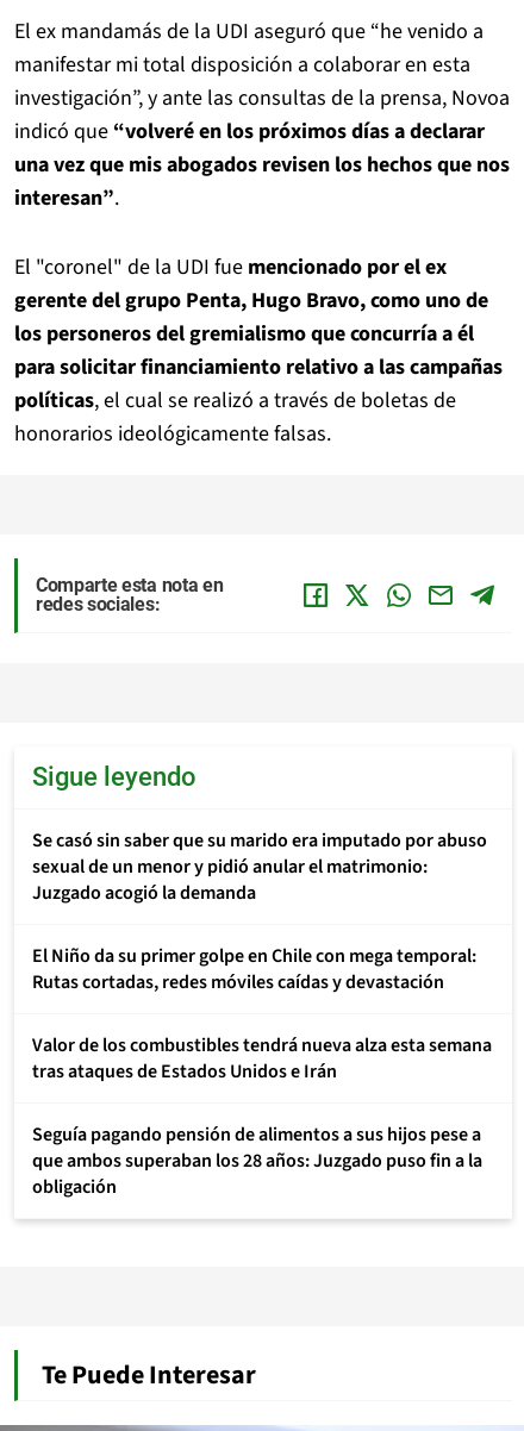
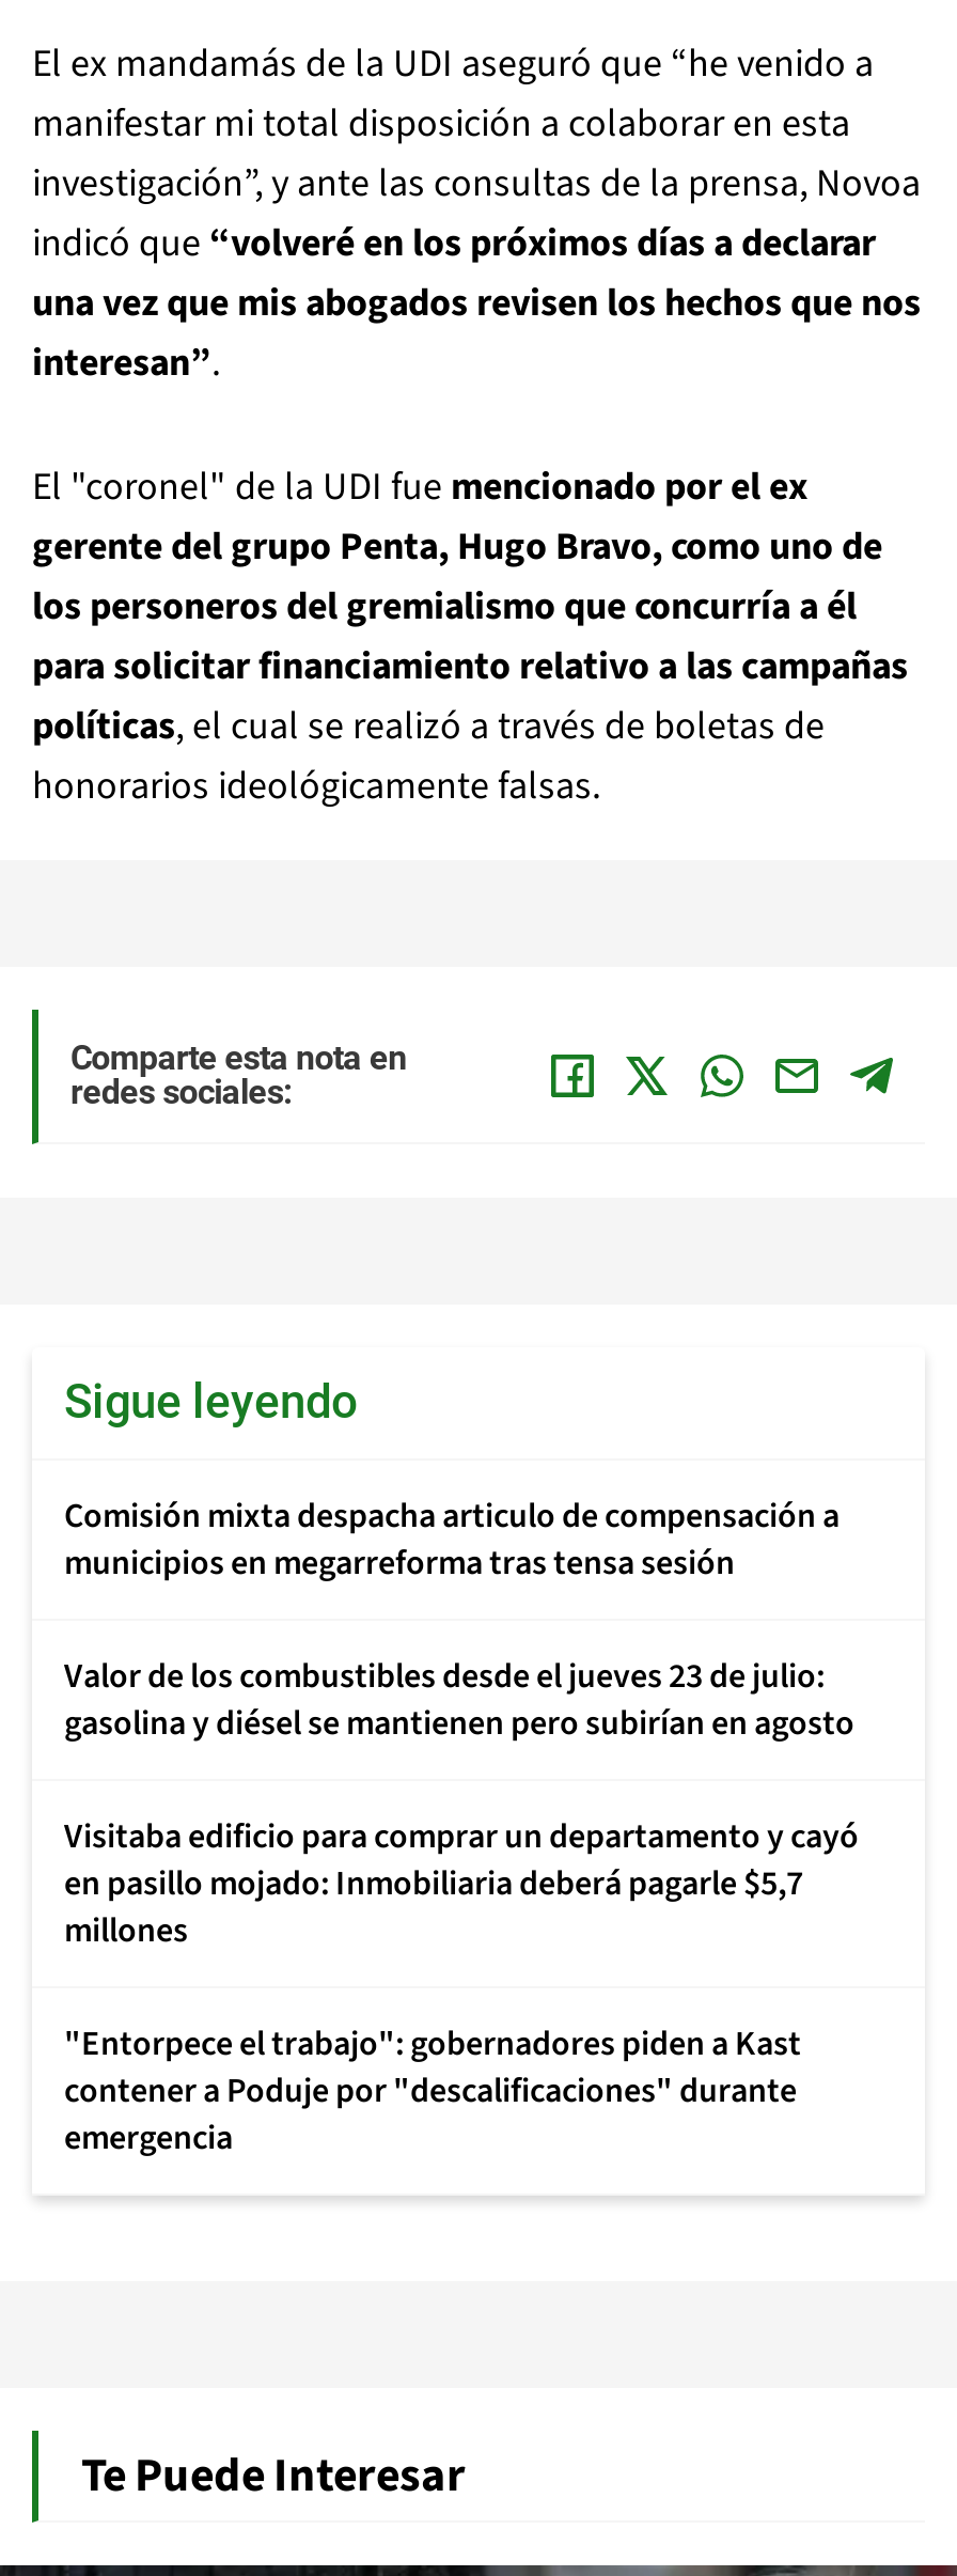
[32,827,487,906] Se casó sin saber que su marido era imputado por abuso | sexual de un menor y pidió anular el matrimonio: | Juzgado acogió la demanda -> [64,1493,840,1587] Comisión mixta despacha articulo de compensación a | municipios en megarreforma tras tensa sesión
[32,943,476,995] El Niño da su primer golpe en Chile con mega temporal: | Rutas cortadas, redes móviles caídas y devastación -> [64,1653,854,1747] Valor de los combustibles desde el jueves 23 de julio: | gasolina y diésel se mantienen pero subirían en agosto
[32,1032,492,1085] Valor de los combustibles tendrá nueva alza esta semana | tras ataques de Estados Unidos e Irán -> [64,1813,859,1954] Visitaba edificio para comprar un departamento y cayó | en pasillo mojado: Inmobiliaria deberá pagarle $5,7 | millones
[32,1121,482,1200] Seguía pagando pensión de alimentos a sus hijos pese a | que ambos superaban los 28 años: Juzgado puso fin a la | obligación -> [64,2020,801,2161] "Entorpece el trabajo": gobernadores piden a Kast | contener a Poduje por "descalificaciones" durante | emergencia

